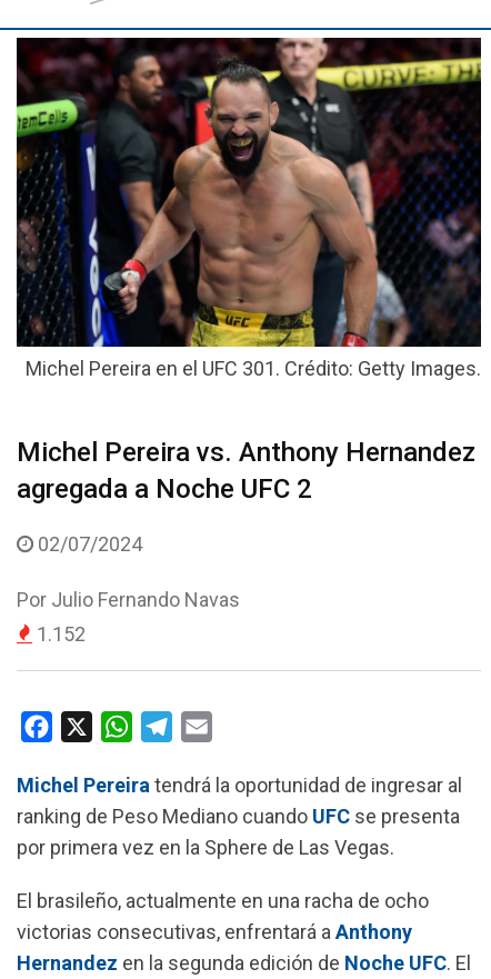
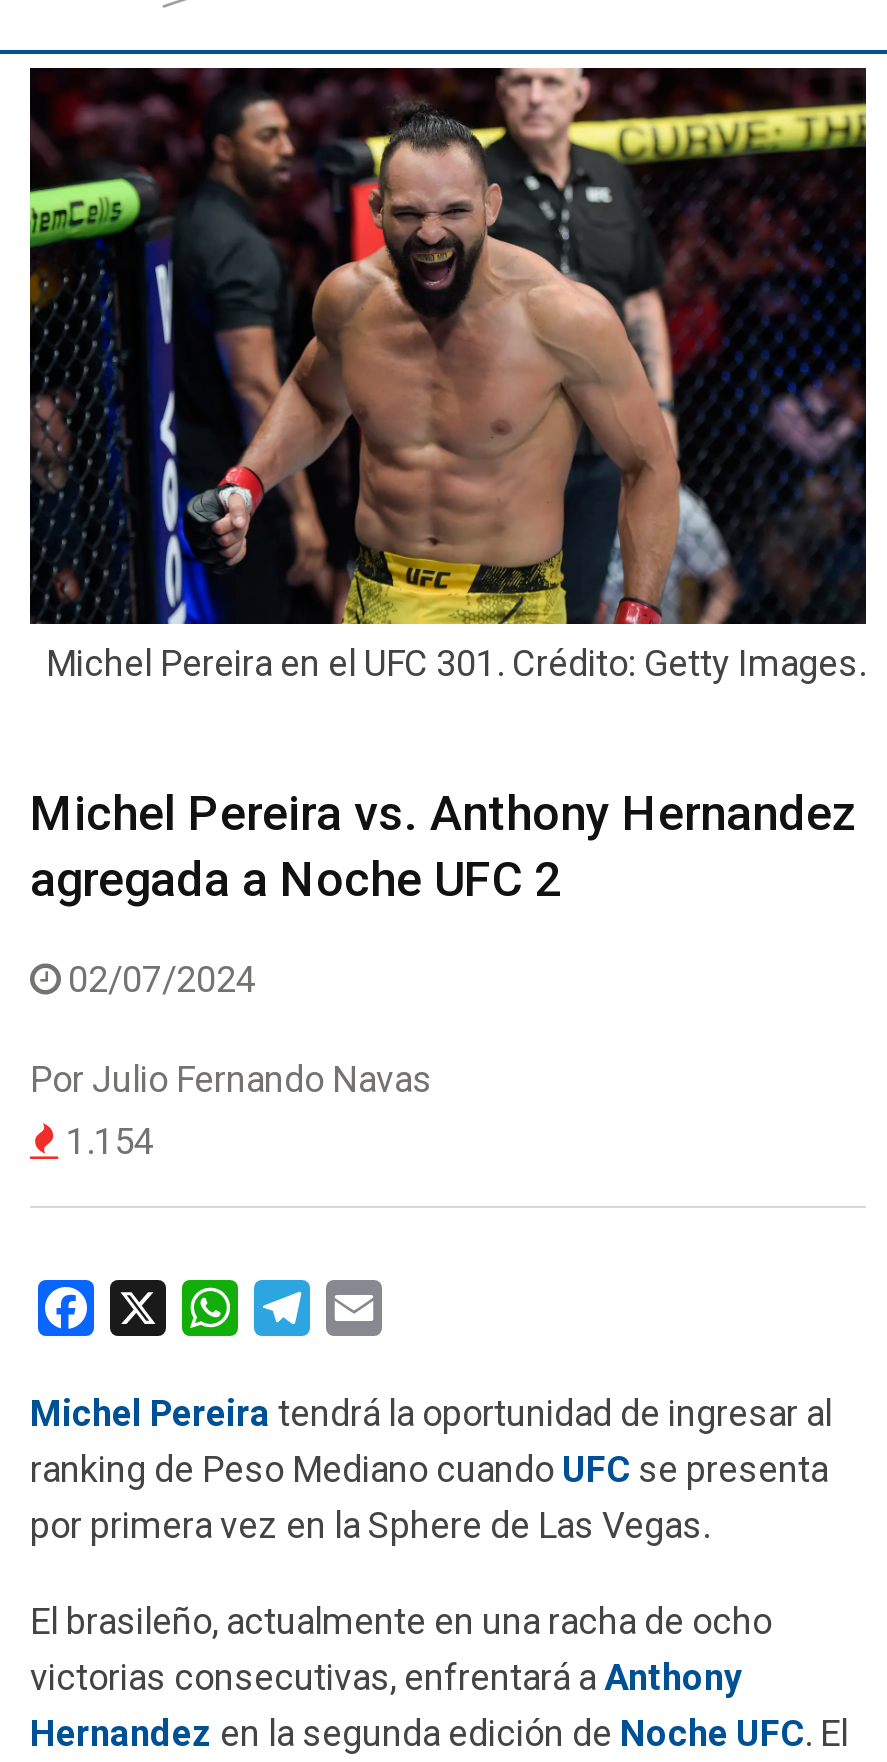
[32,623,86,646] 1.152 -> [58,1121,154,1163] 1.154

